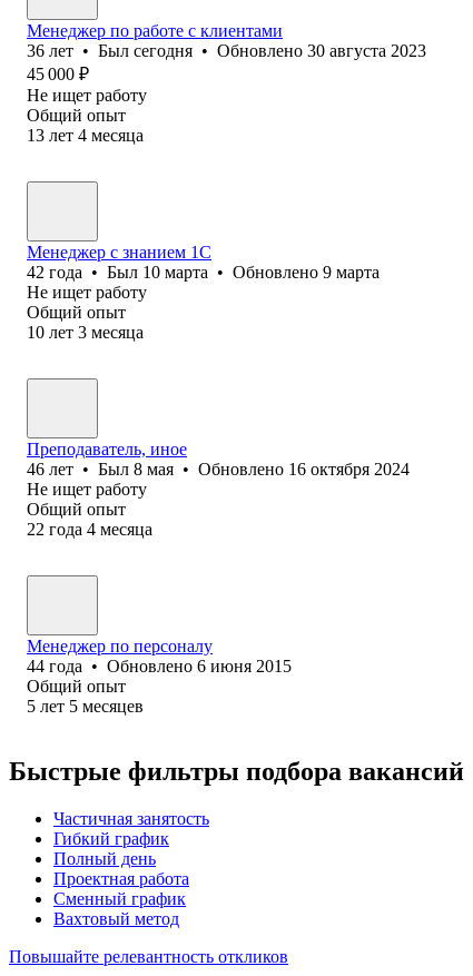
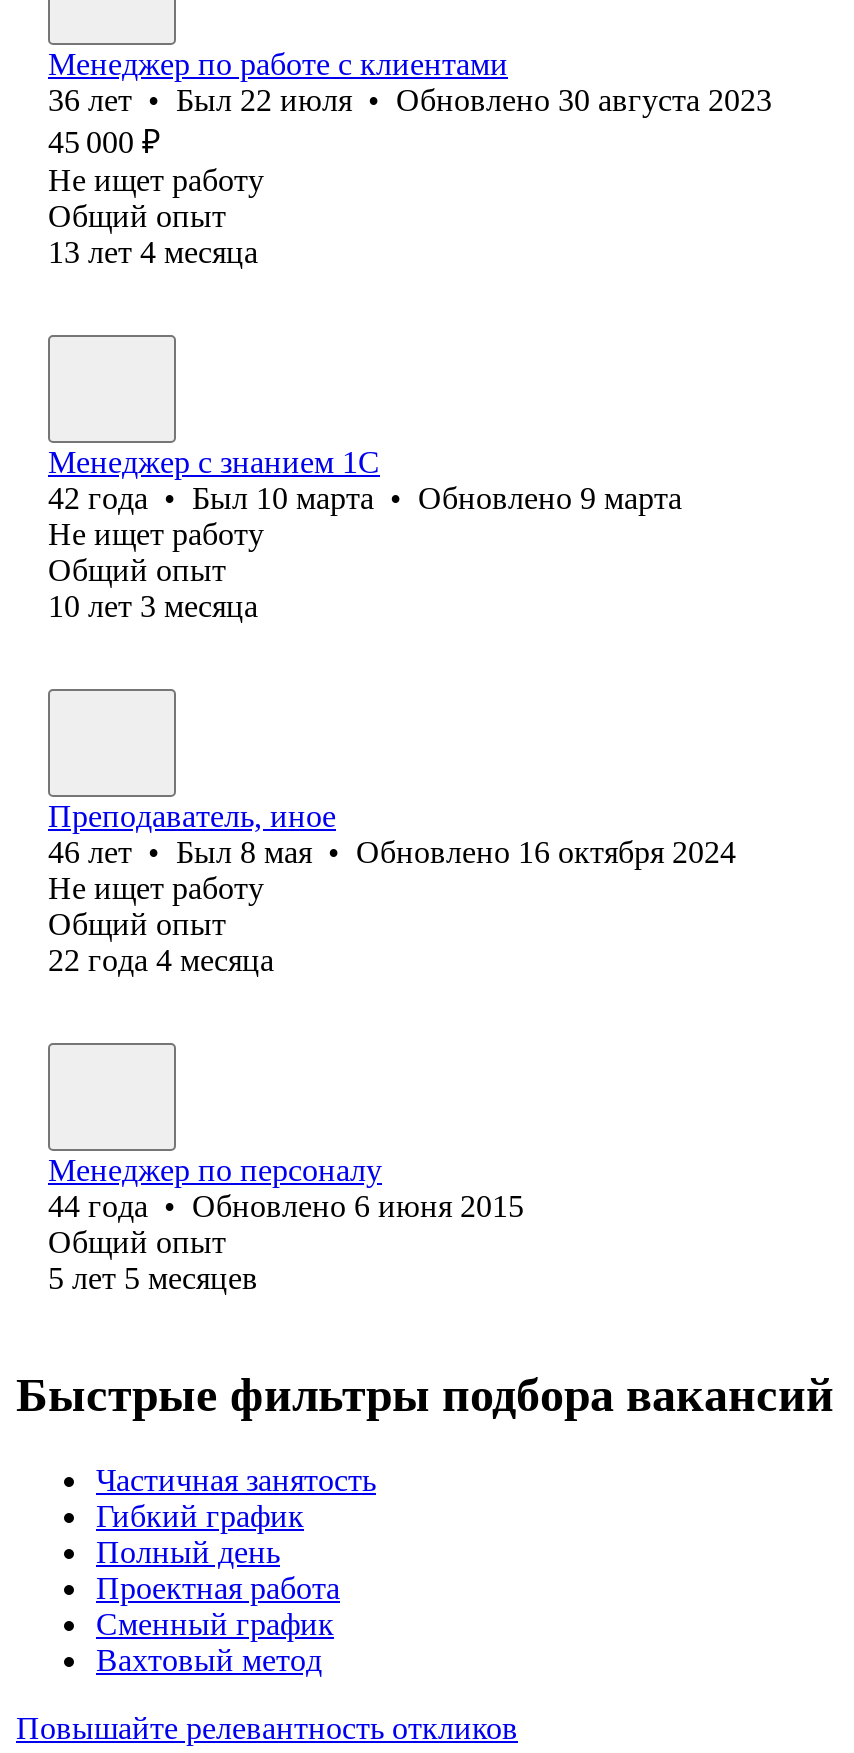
[27,41,426,60] 36 лет • Был сегодня • Обновлено 30 августа 2023 -> [48,83,772,117] 36 лет • Был 22 июля • Обновлено 30 августа 2023

